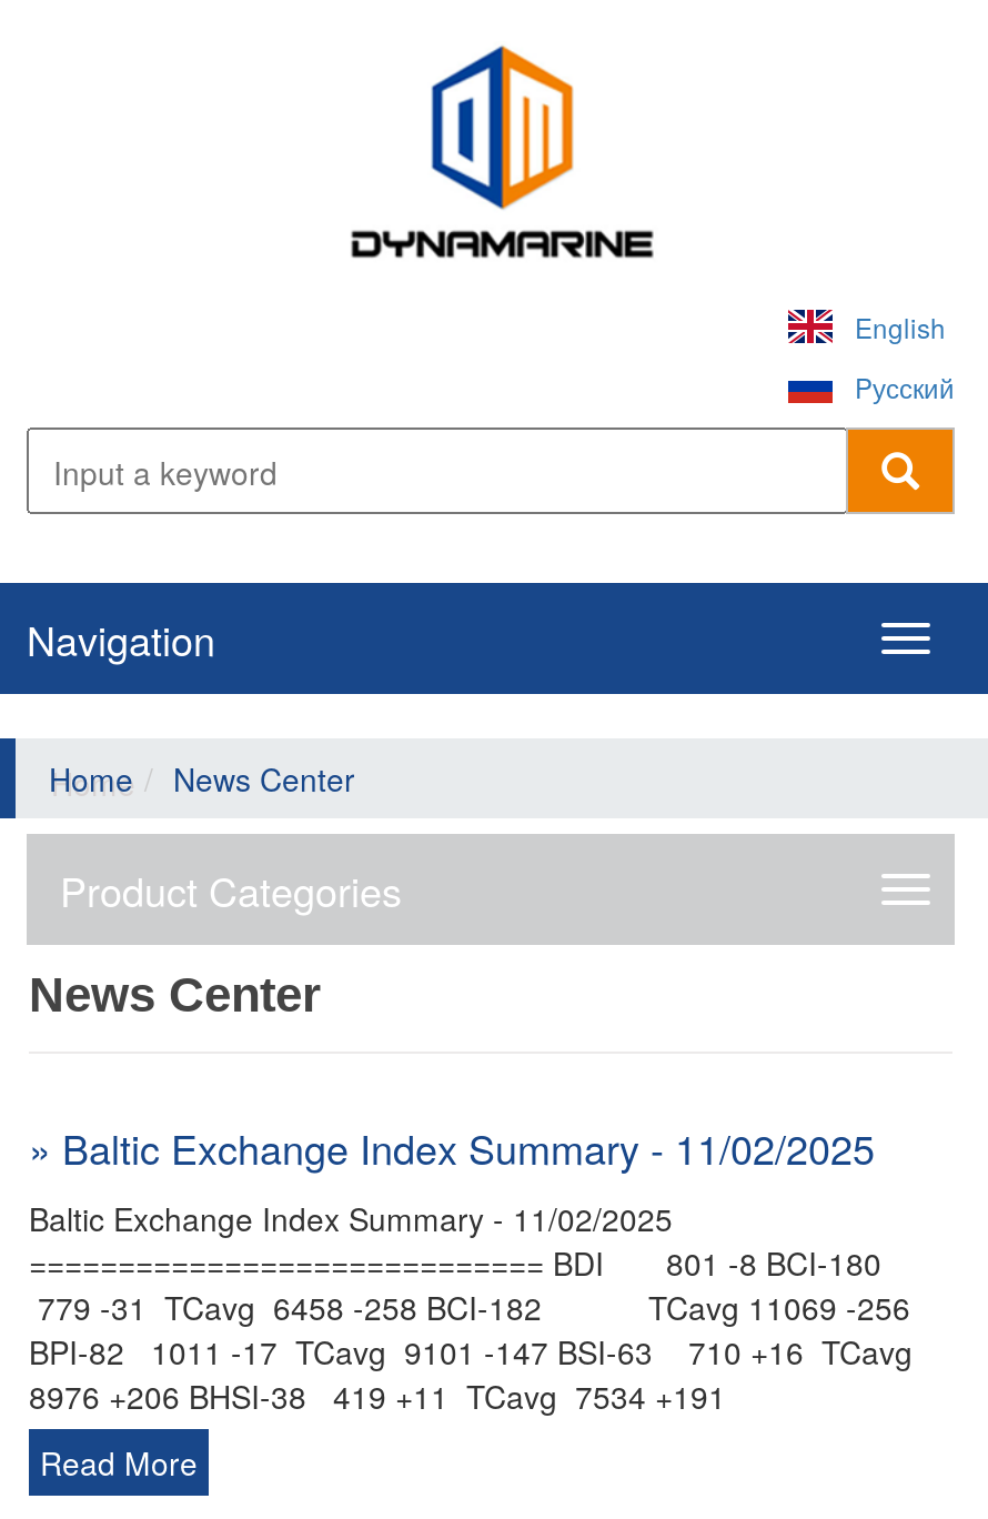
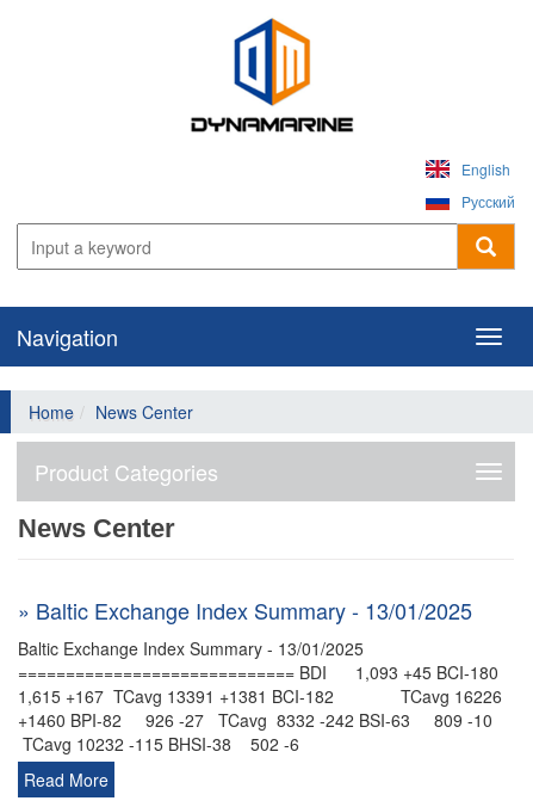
[29,1117,921,1417] » Baltic Exchange Index Summary - 11/02/2025 | Baltic Exchange Index Summary - 11/02/2025 | ============================= BDI 801 -8 BCI-180 | 779 -31 TCavg 6458 -258 BCI-182 TCavg 11069 -256 | BPI-82 1011 -17 TCavg 9101 -147 BSI-63 710 +16 TCavg | 8976 +206 BHSI-38 419 +11 TCavg 7534 +191 -> [18,594,503,755] » Baltic Exchange Index Summary - 13/01/2025 | Baltic Exchange Index Summary - 13/01/2025 | ============================= BDI 1,093 +45 BCI-180 | 1,615 +167 TCavg 13391 +1381 BCI-182 TCavg 16226 | +1460 BPI-82 926 -27 TCavg 8332 -242 BSI-63 809 -10 | TCavg 10232 -115 BHSI-38 502 -6

